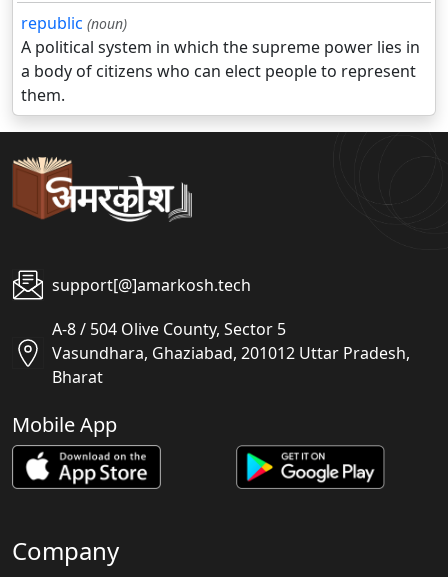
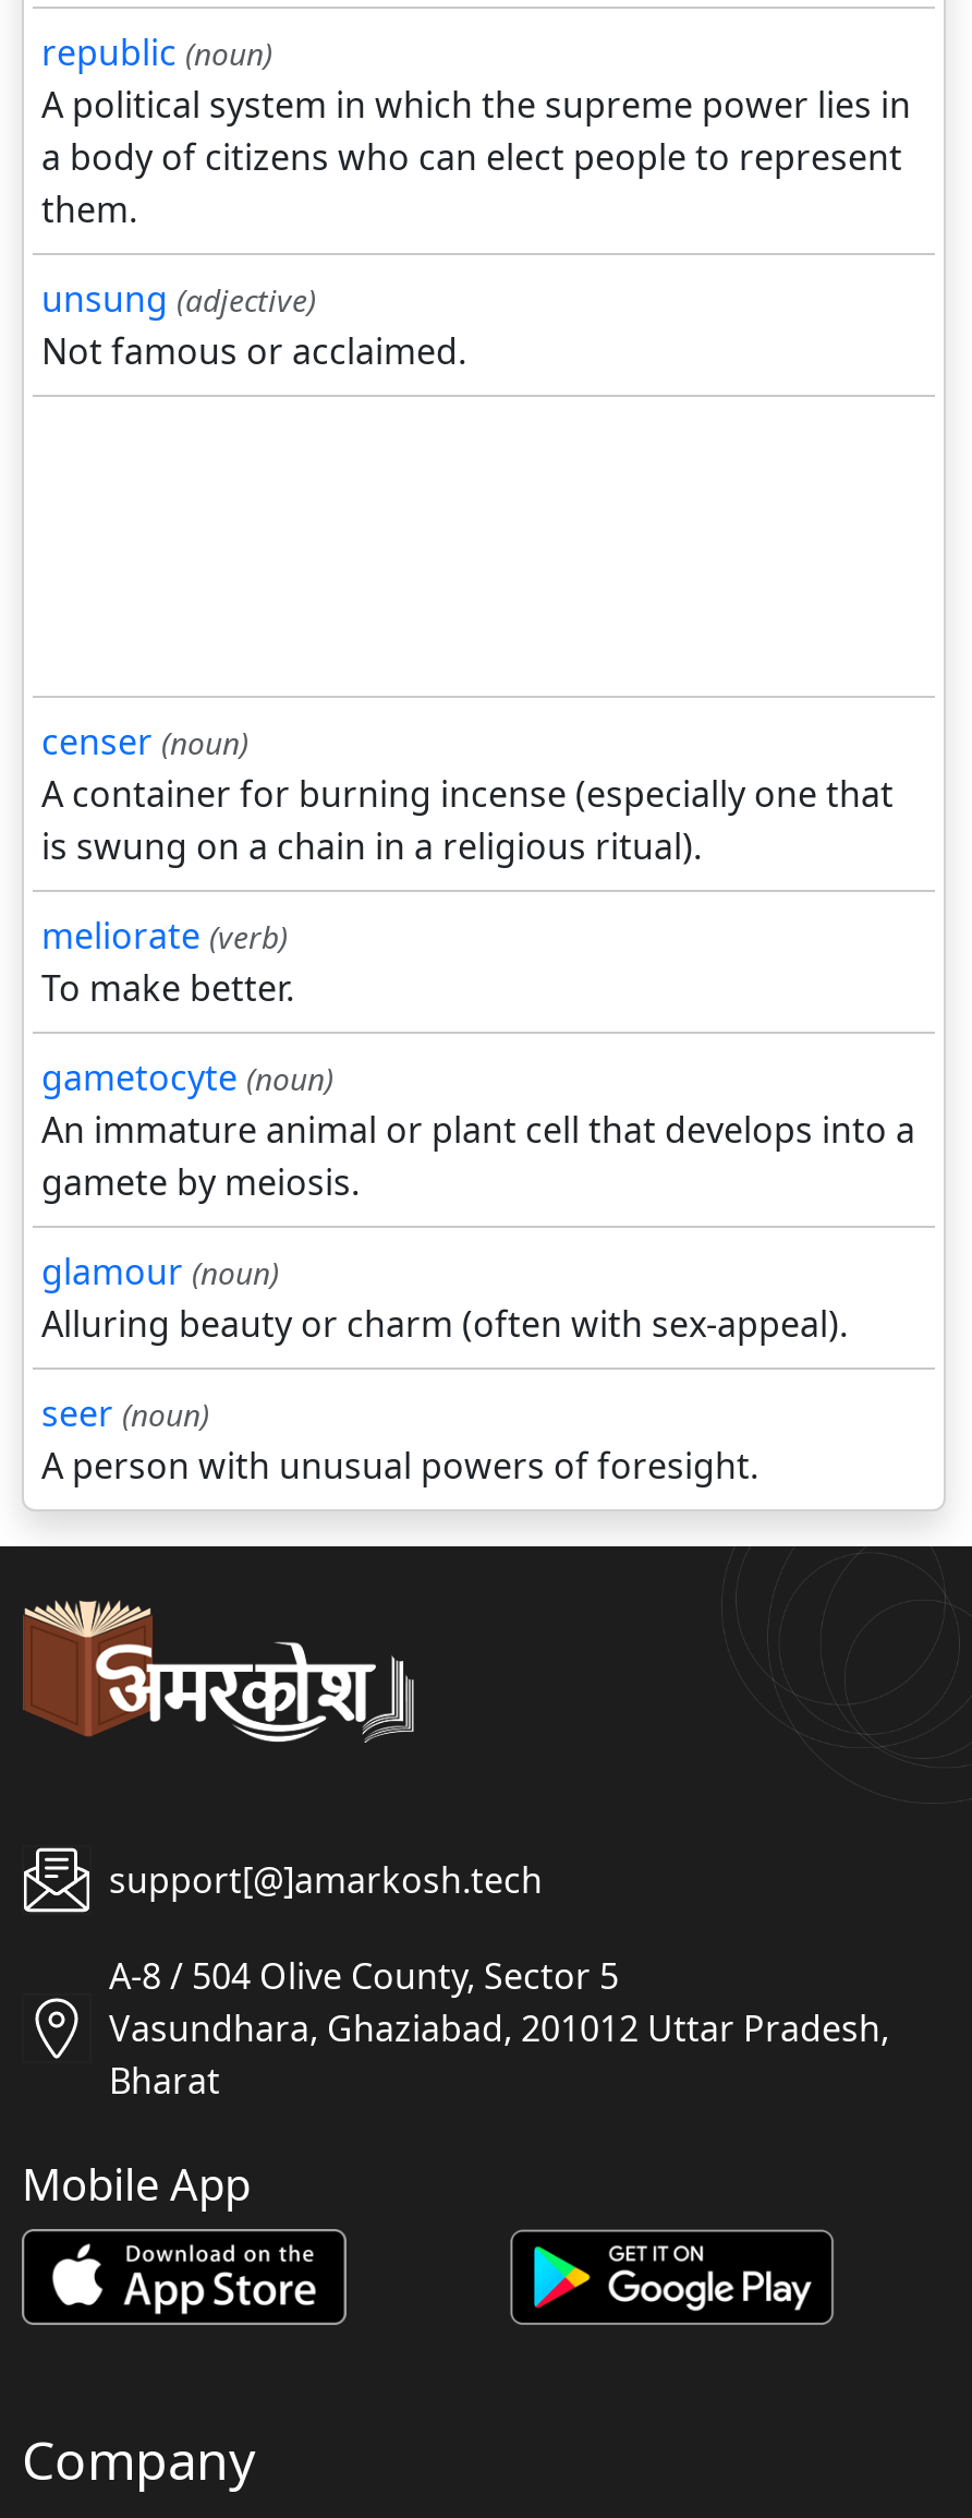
none -> [41,275,466,376] unsung (adjective) | Not famous or acclaimed.
none -> [41,718,915,1490] censer (noun) | A container for burning incense (especially one that | is swung on a chain in a religious ritual). | meliorate (verb) | To make better. | gametocyte (noun) | An immature animal or plant cell that develops into a | gamete by meiosis. | glamour (noun) | Alluring beauty or charm (often with sex-appeal). | seer (noun) | A person with unusual powers of foresight.

